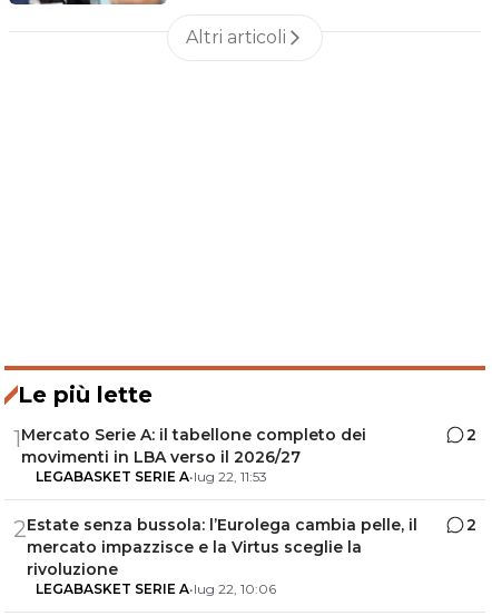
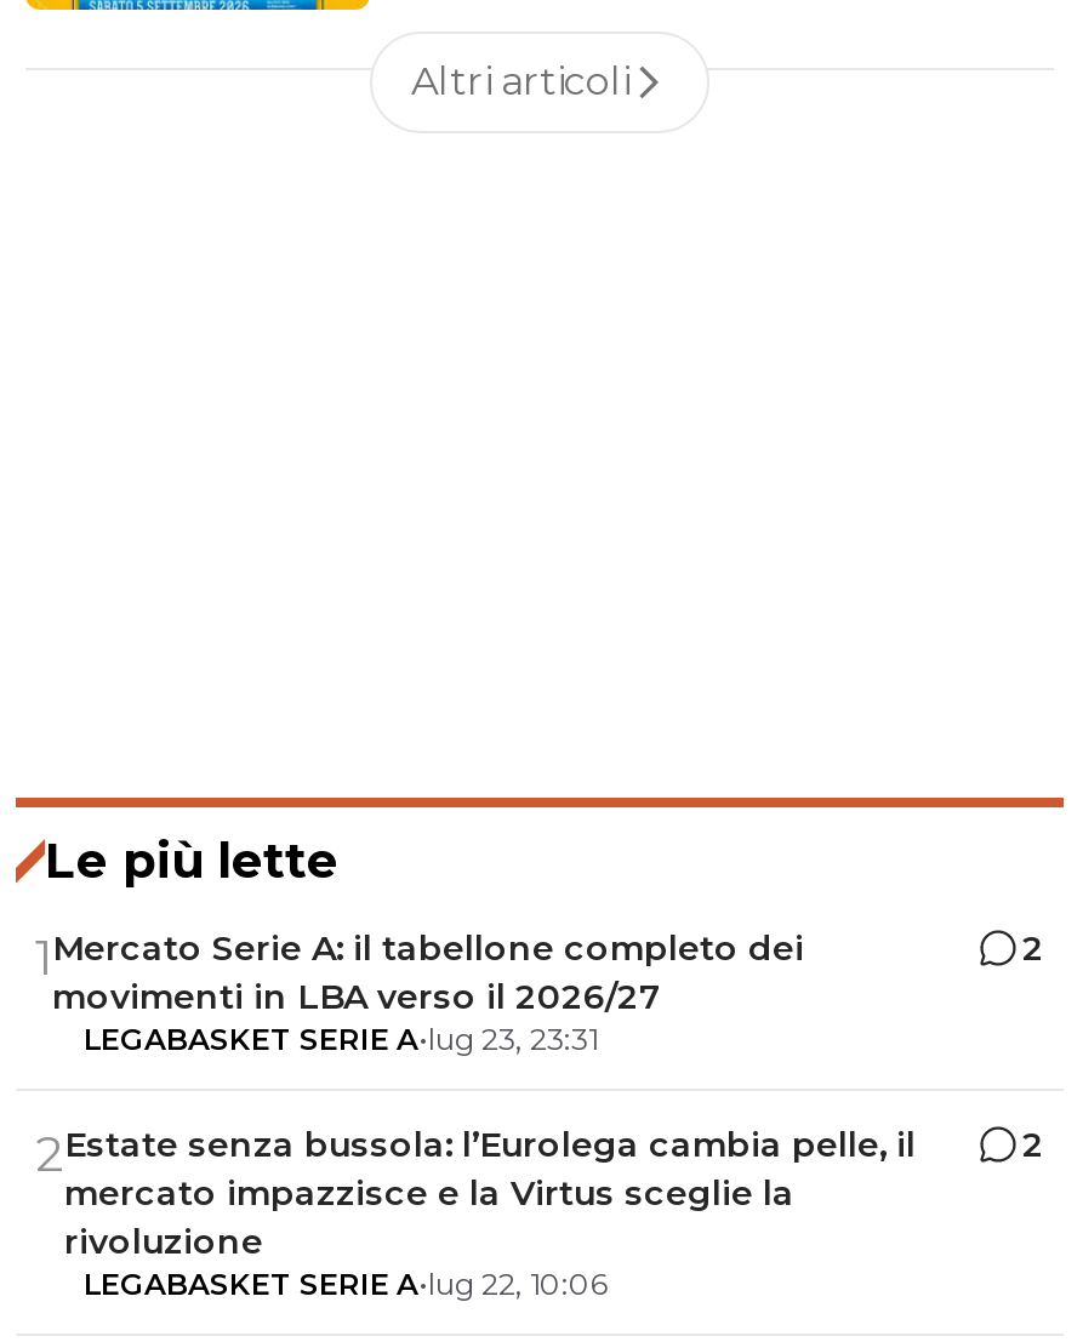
[36,468,267,484] LEGABASKET SERIE A•lug 22, 11:53 -> [84,1020,598,1056] LEGABASKET SERIE A•lug 23, 23:31

